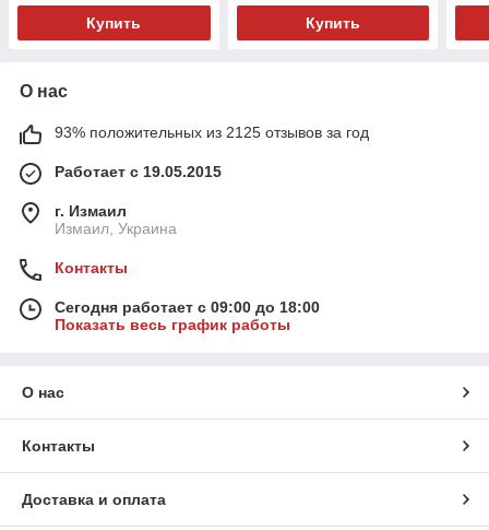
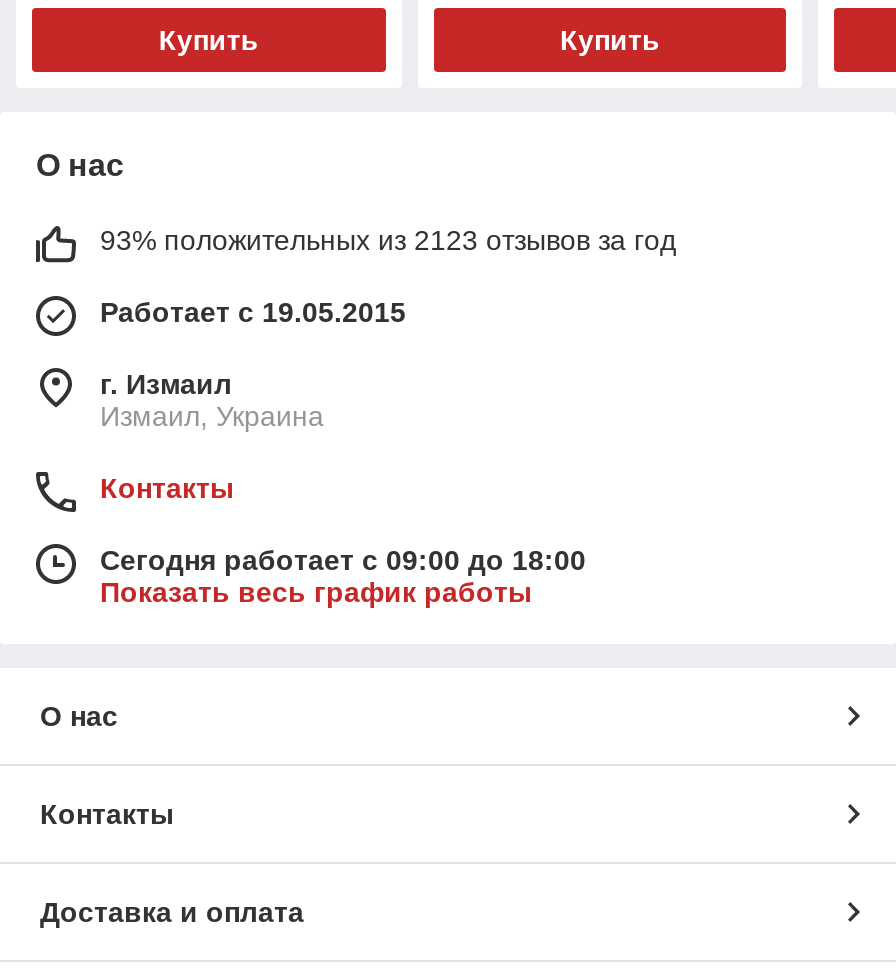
[55,123,369,141] 93% положительных из 2125 отзывов за год -> [100,224,676,256] 93% положительных из 2123 отзывов за год

